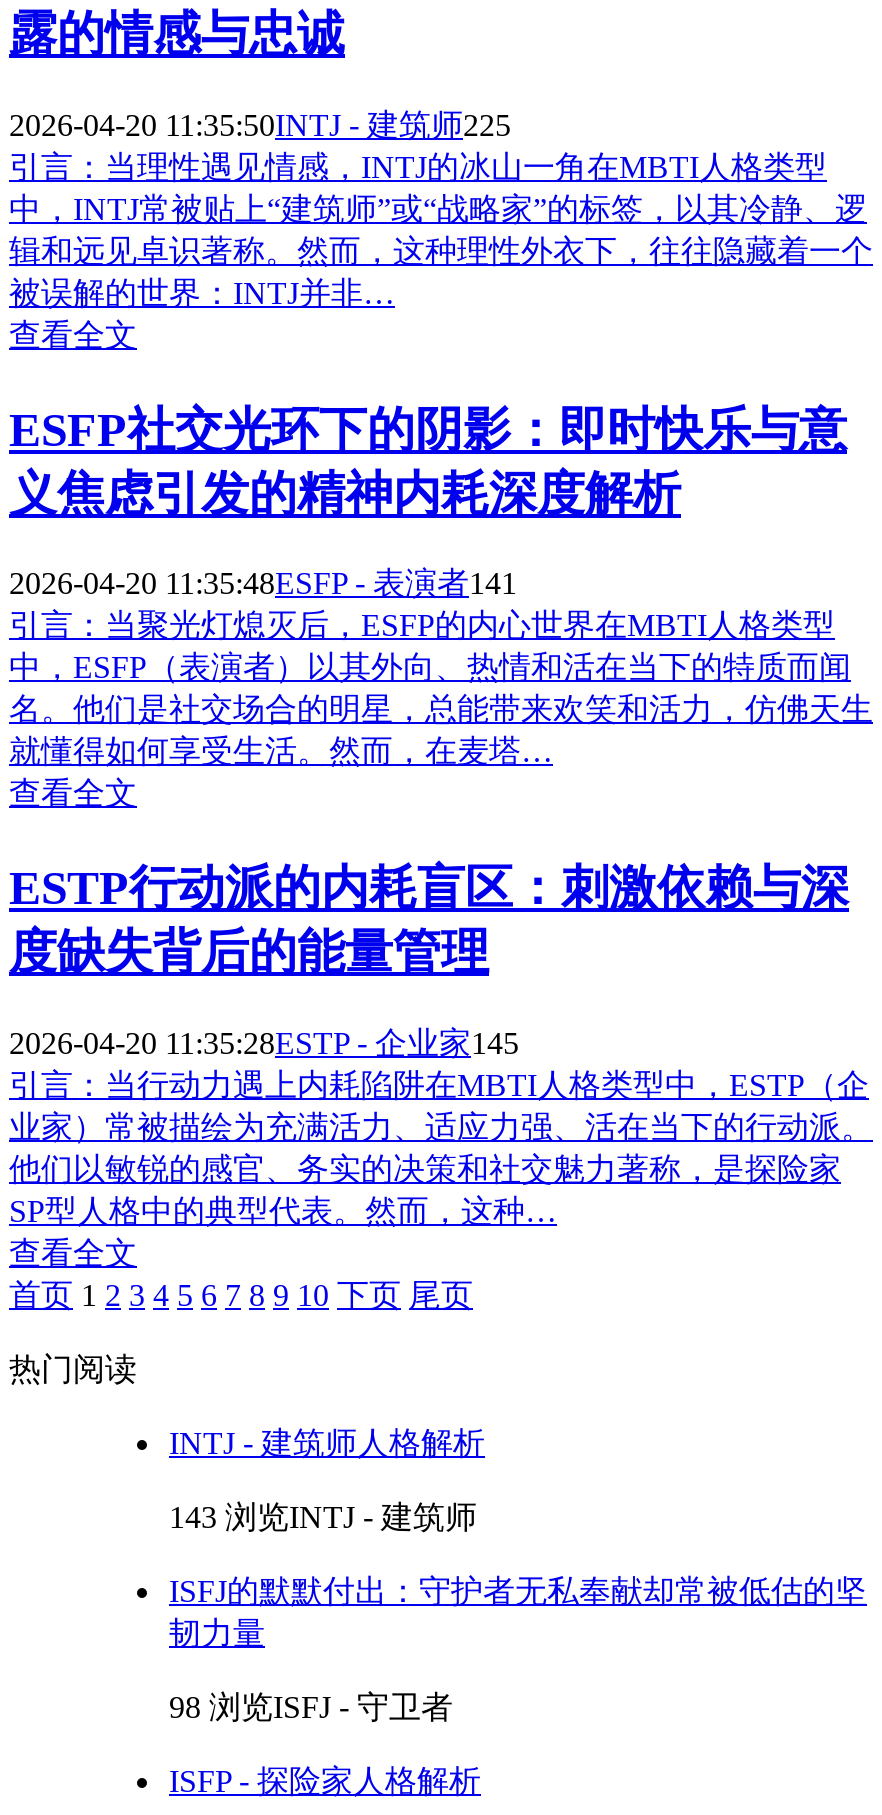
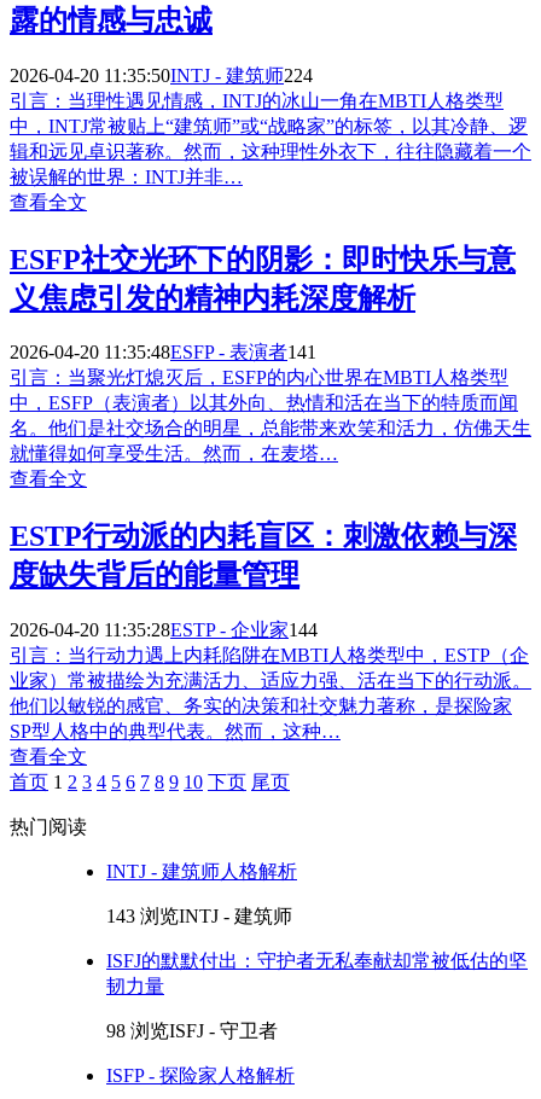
[9,107,511,141] 2026-04-20 11:35:50INTJ - 建筑师225 -> [10,65,313,85] 2026-04-20 11:35:50INTJ - 建筑师224
[9,1026,519,1060] 2026-04-20 11:35:28ESTP - 企业家145 -> [10,620,318,640] 2026-04-20 11:35:28ESTP - 企业家144

